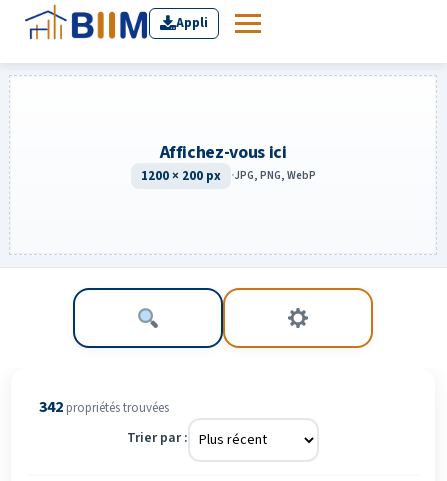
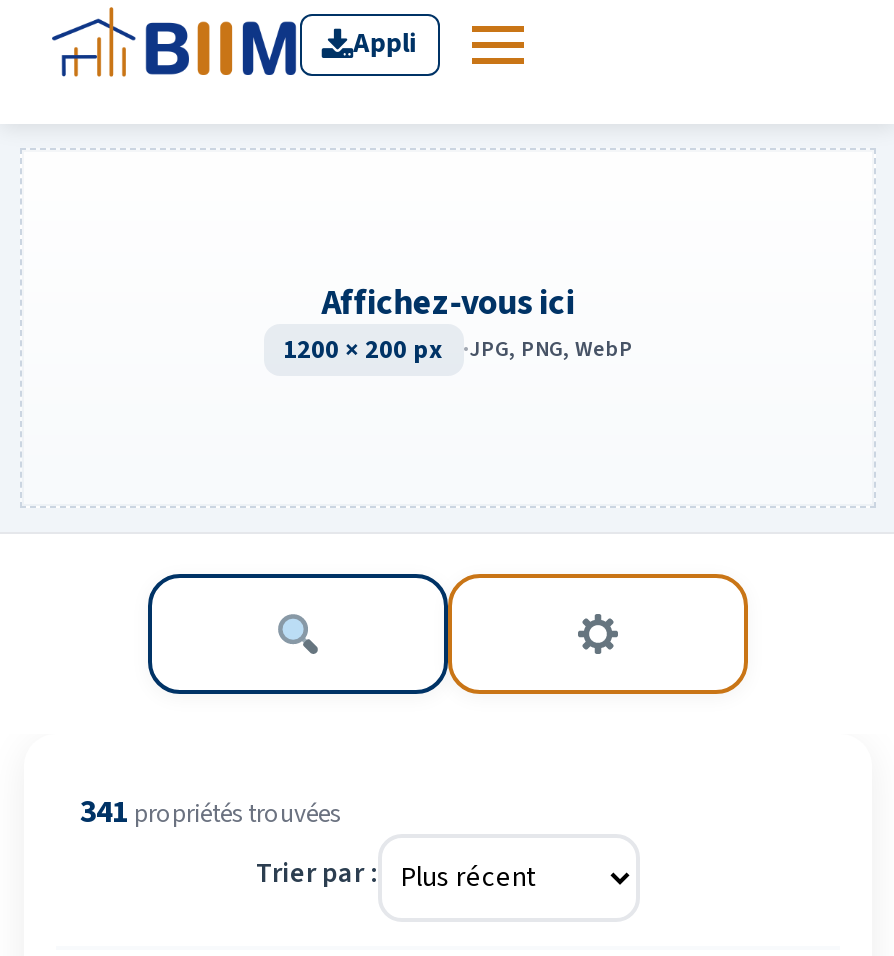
[39,396,169,418] 342 propriétéstrouvées -> [80,790,340,834] 341 propriétéstrouvées

